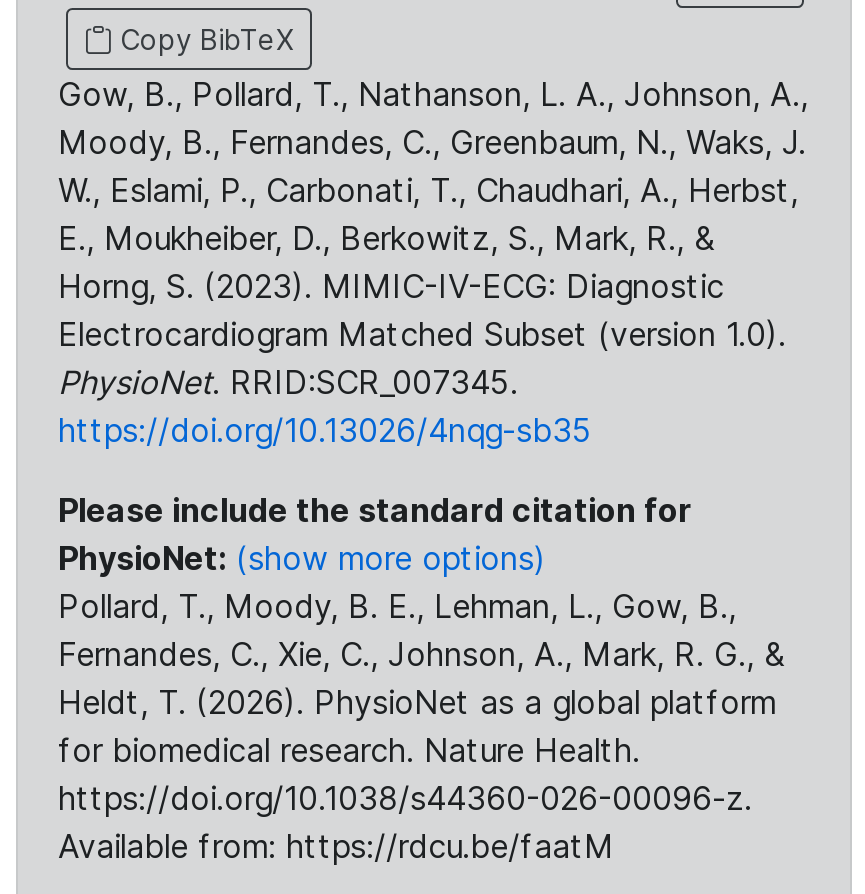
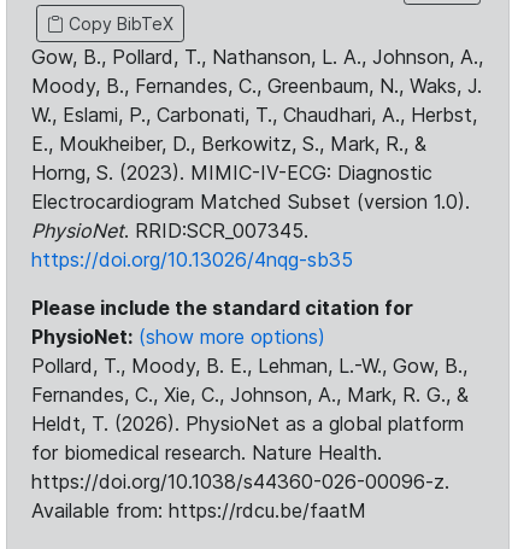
[58,586,736,626] Pollard, T., Moody, B. E., Lehman, L., Gow, B., -> [31,354,467,378] Pollard, T., Moody, B. E., Lehman, L.-W., Gow, B.,

